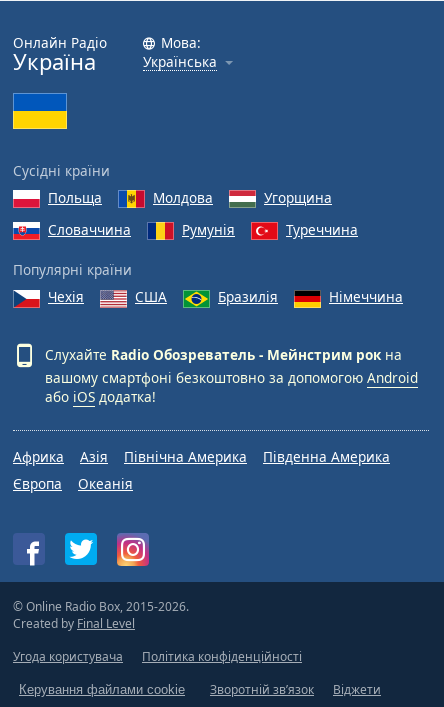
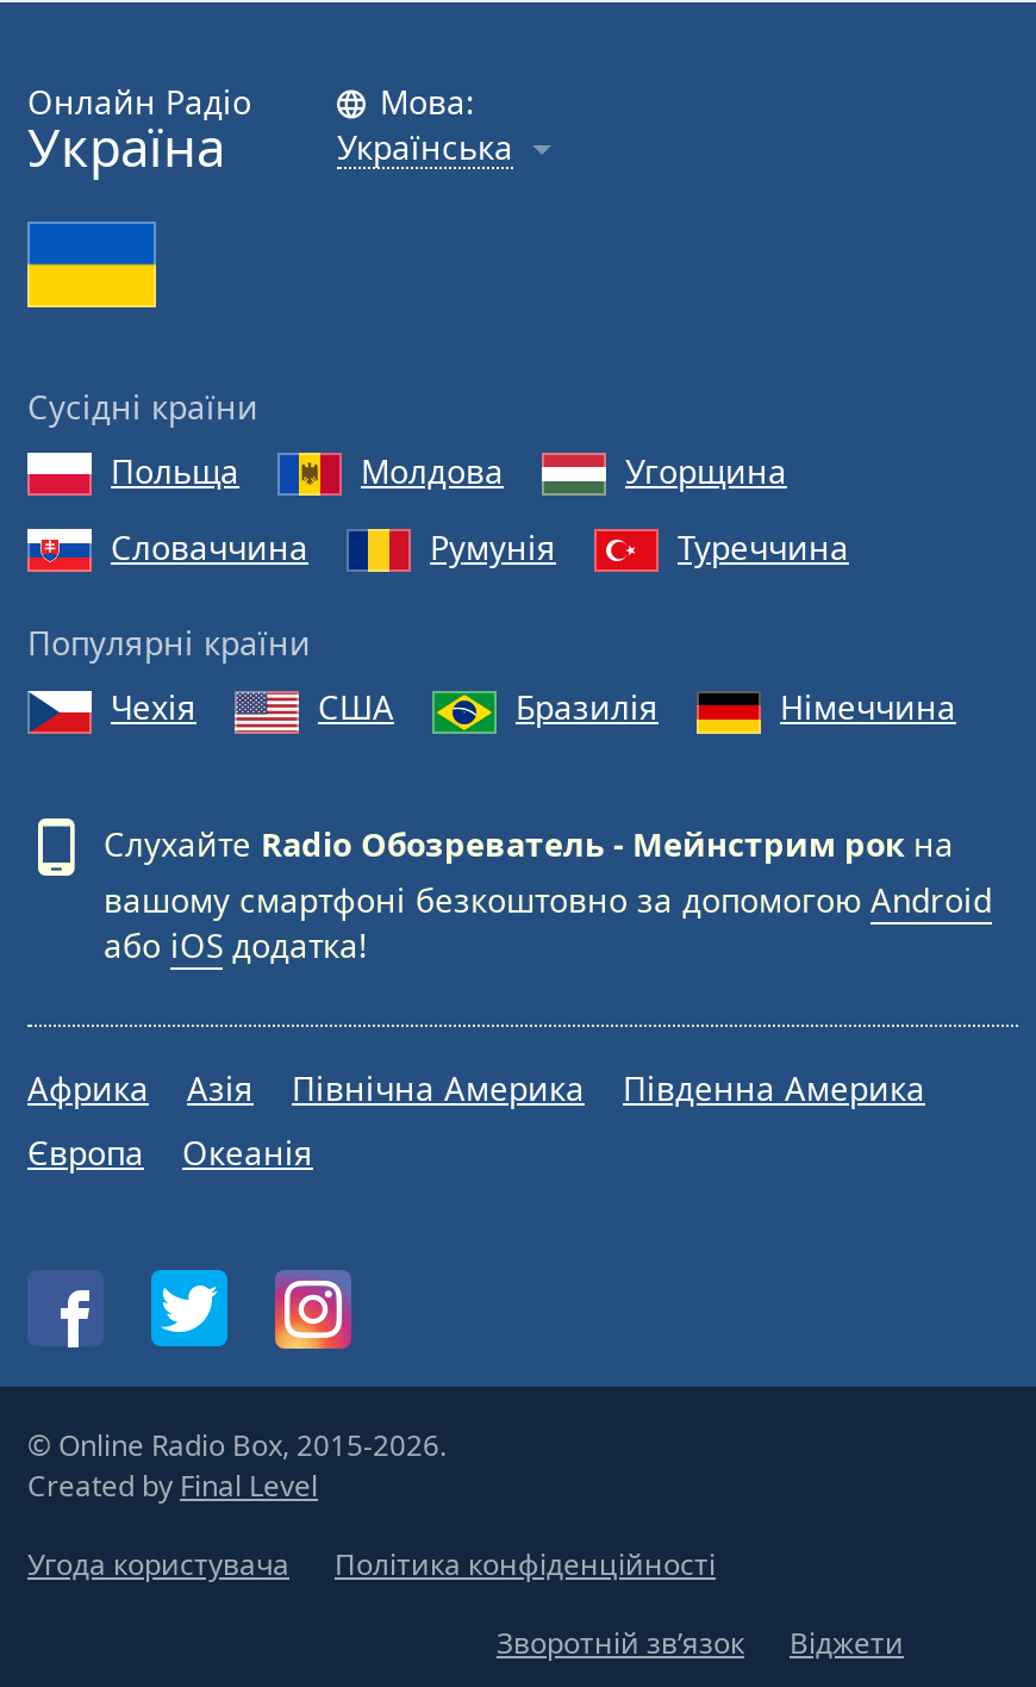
[19,682,185,697] Керування файлами cookie -> none

